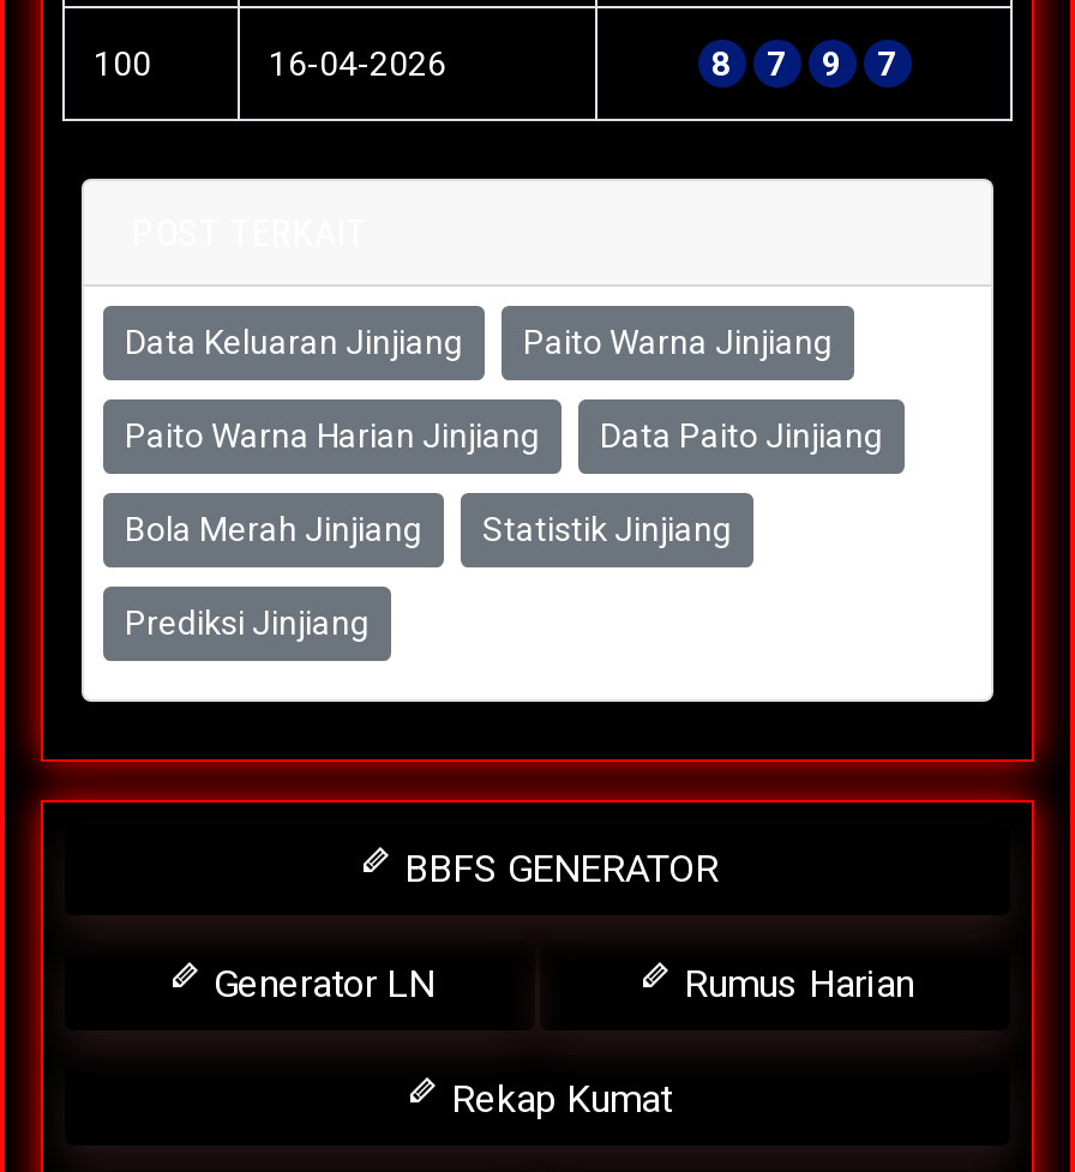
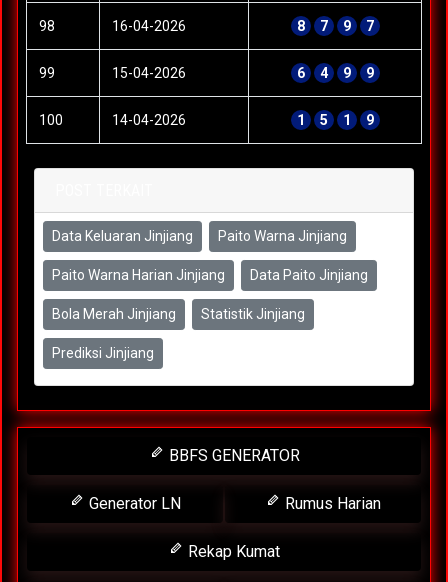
[94,45,151,84] 100 -> [39,18,55,34] 98
none -> [39,65,373,128] 99 | 15-04-2026 | 6 | 4 | 9 | 9 | 100 | 14-04-2026 | 1 | 5 | 1 | 9

